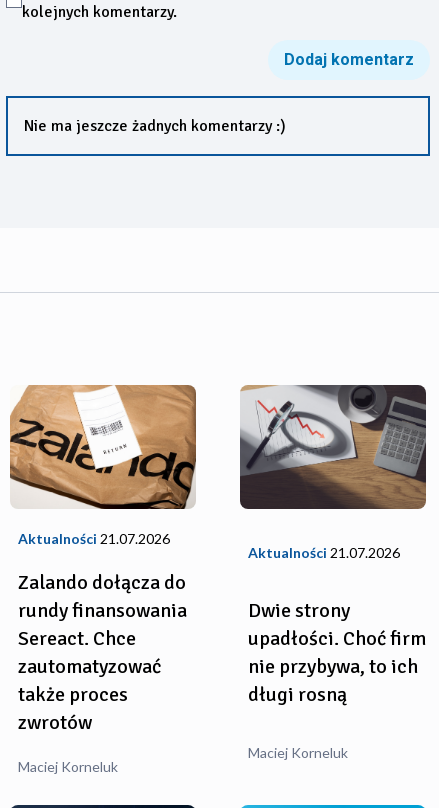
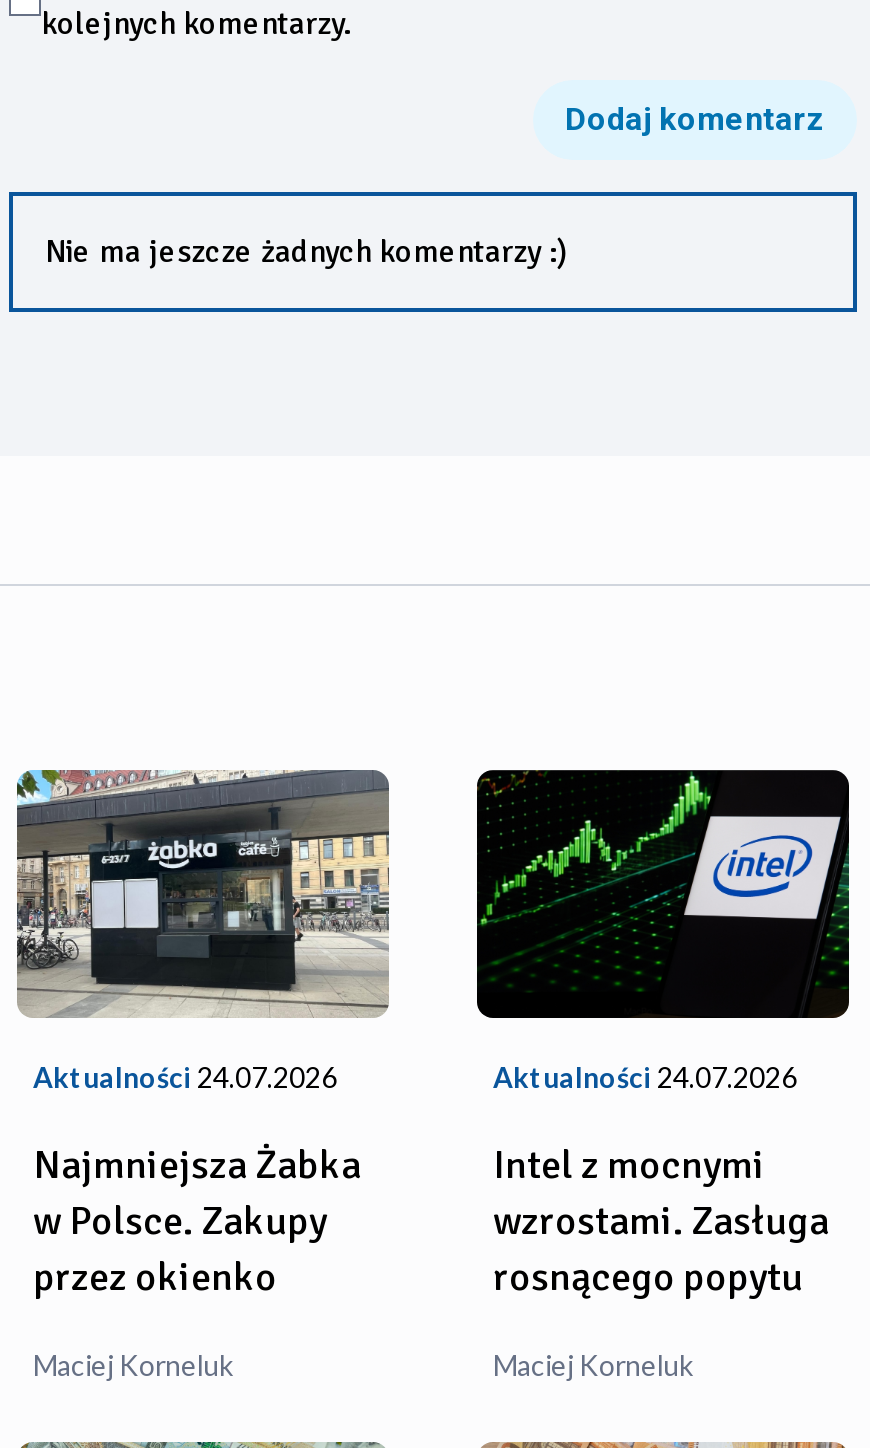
[9,384,197,547] [image] | Aktualności 21.07.2026 -> [15,768,389,1094] [image] | Aktualności 24.07.2026
[239,384,427,561] [image] | Aktualności 21.07.2026 -> [477,768,851,1094] [image] | Aktualności 24.07.2026
[18,570,187,735] Zalando dołącza do | rundy finansowania | Sereact. Chce | zautomatyzować | także proces | zwrotów -> [33,1140,361,1302] Najmniejsza Żabka | w Polsce. Zakupy | przez okienko
[248,598,426,707] Dwie strony | upadłości. Choć firm | nie przybywa, to ich | długi rosną -> [493,1140,829,1302] Intel z mocnymi | wzrostami. Zasługa | rosnącego popytu

